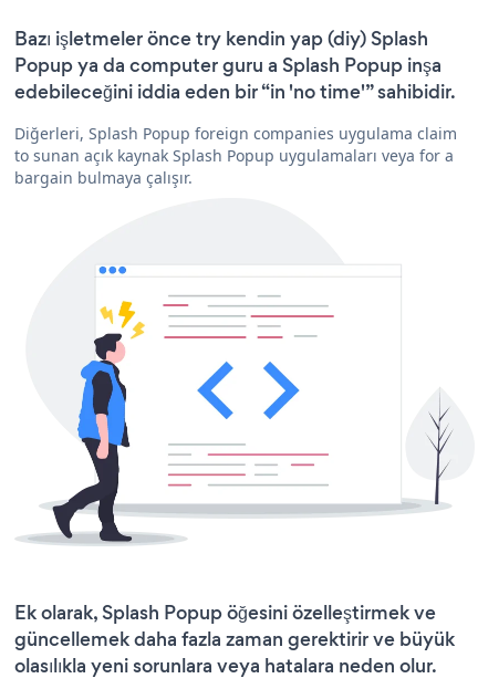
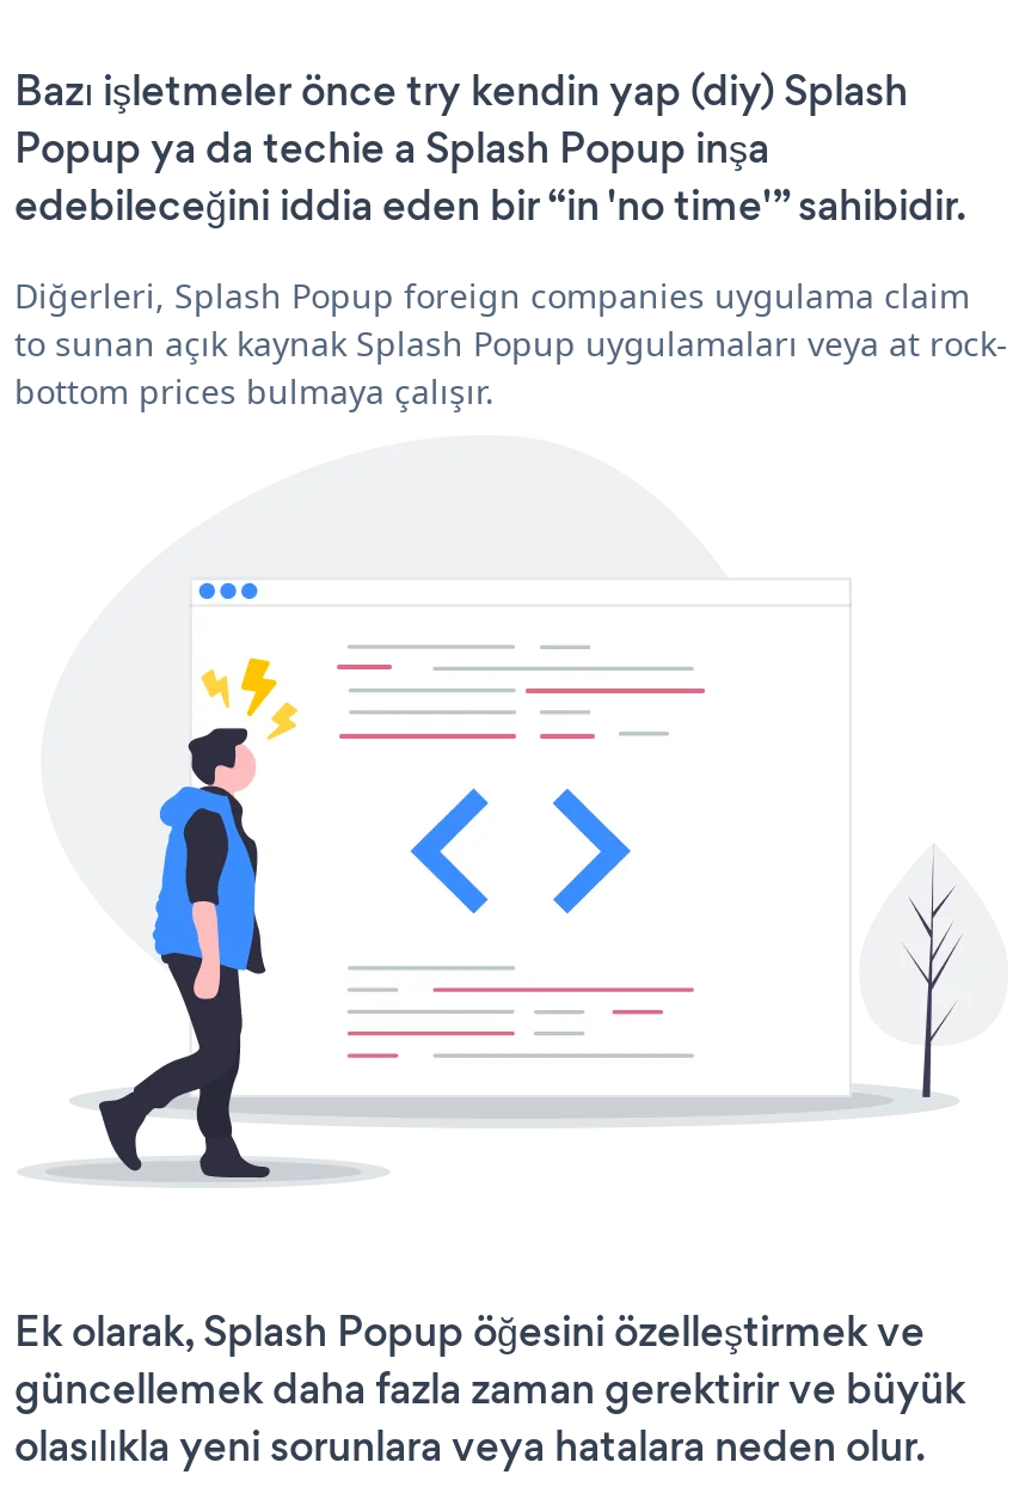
[14,52,441,78] Popup ya da computer guru a Splash Popup inşa -> [14,119,769,176] Popup ya da techie a Splash Popup inşa
[14,145,454,188] to sunan açık kaynak Splash Popup uygulamaları veya for a | bargain bulmaya çalışır. -> [14,320,1008,413] to sunan açık kaynak Splash Popup uygulamaları veya at rock- | bottom prices bulmaya çalışır.

